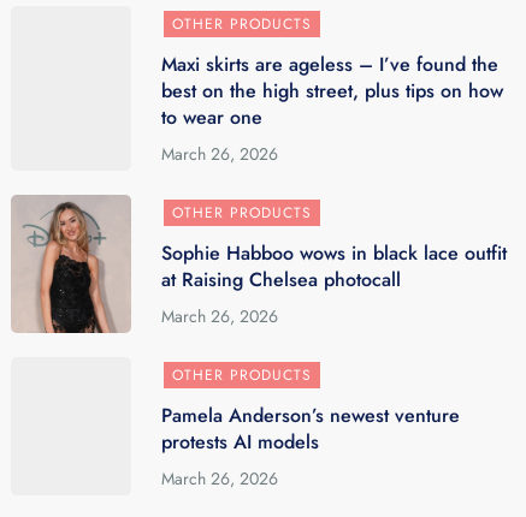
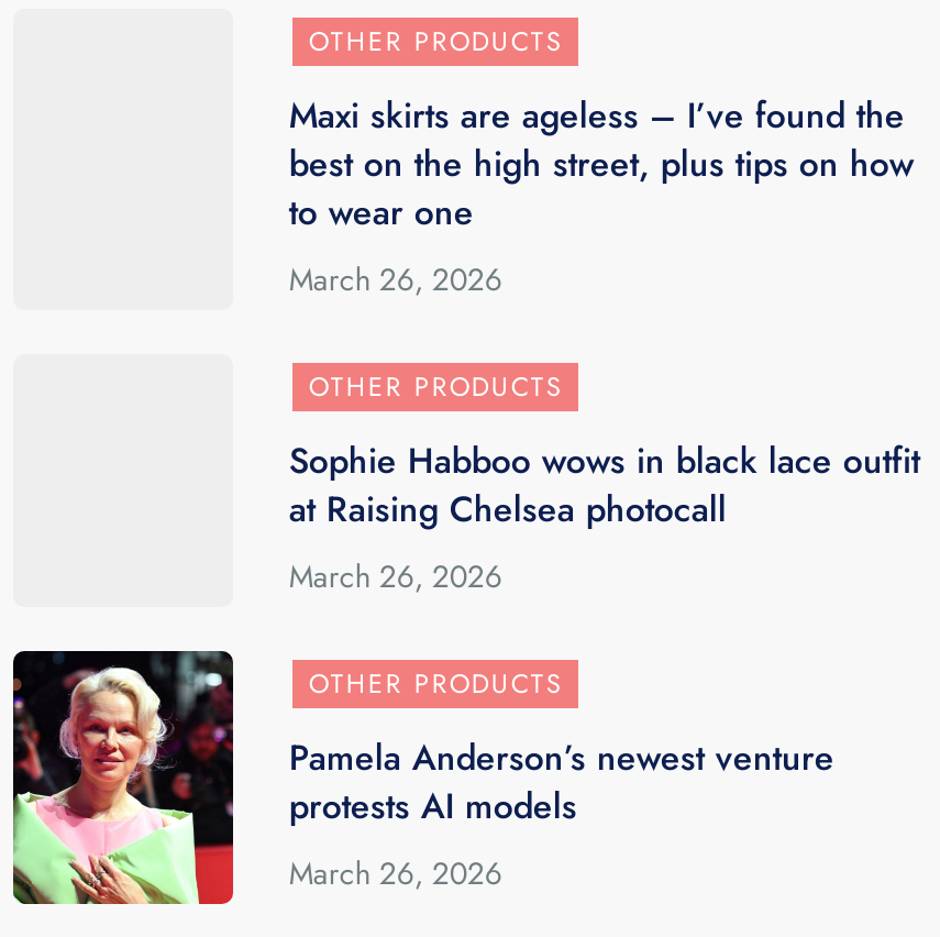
[11,195,131,334] [image] -> none
none -> [11,649,235,906] [image]

